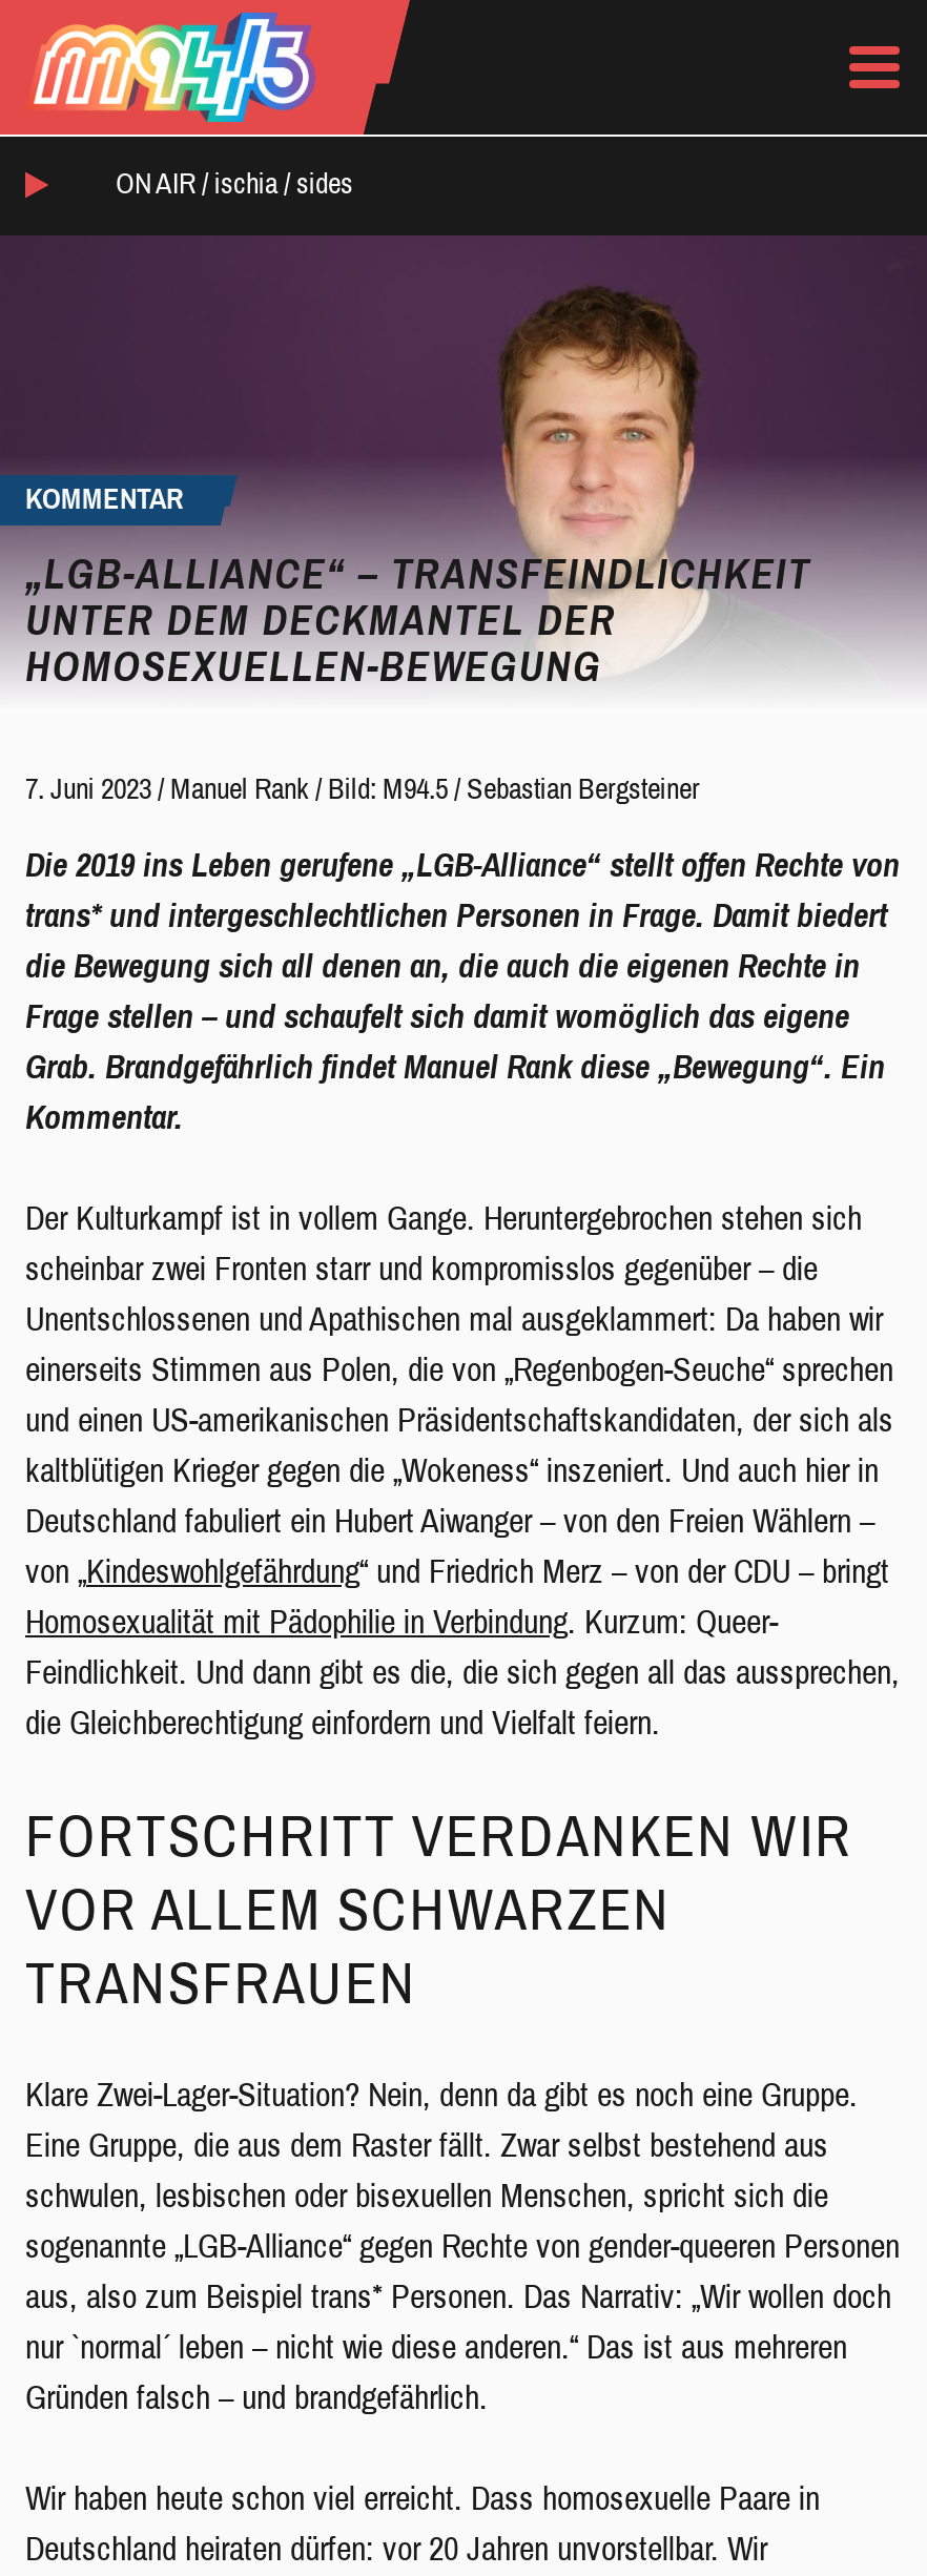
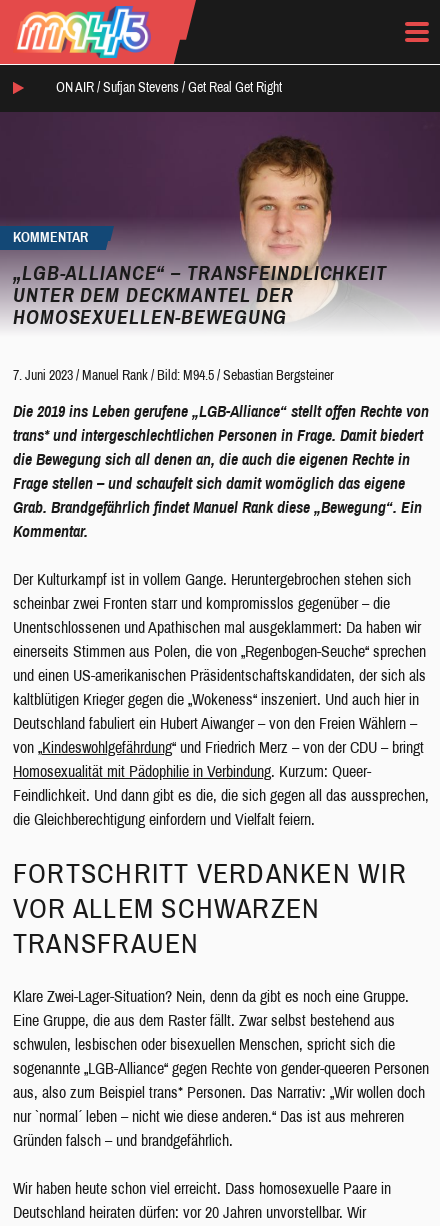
[116,169,353,200] ON AIR / ischia/ sides -> [56,80,282,95] ON AIR / Sufjan Stevens/ Get Real Get Right

